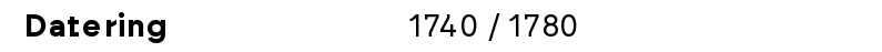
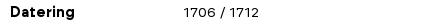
[408,11,579,42] 1740 / 1780 -> [183,5,259,19] 1706 / 1712

